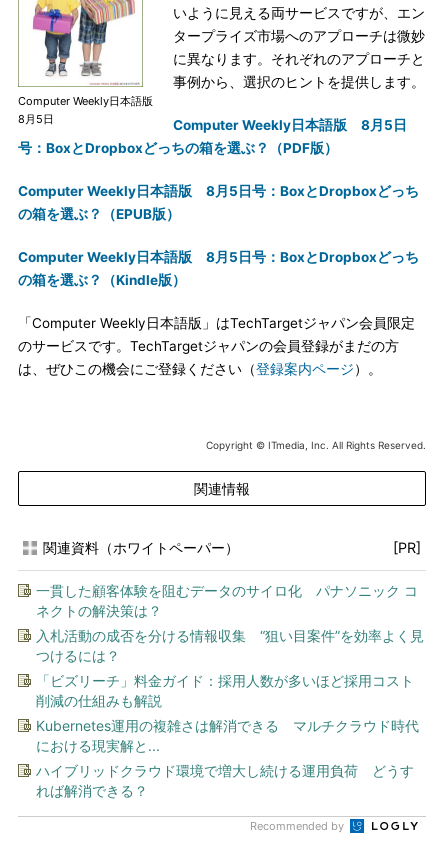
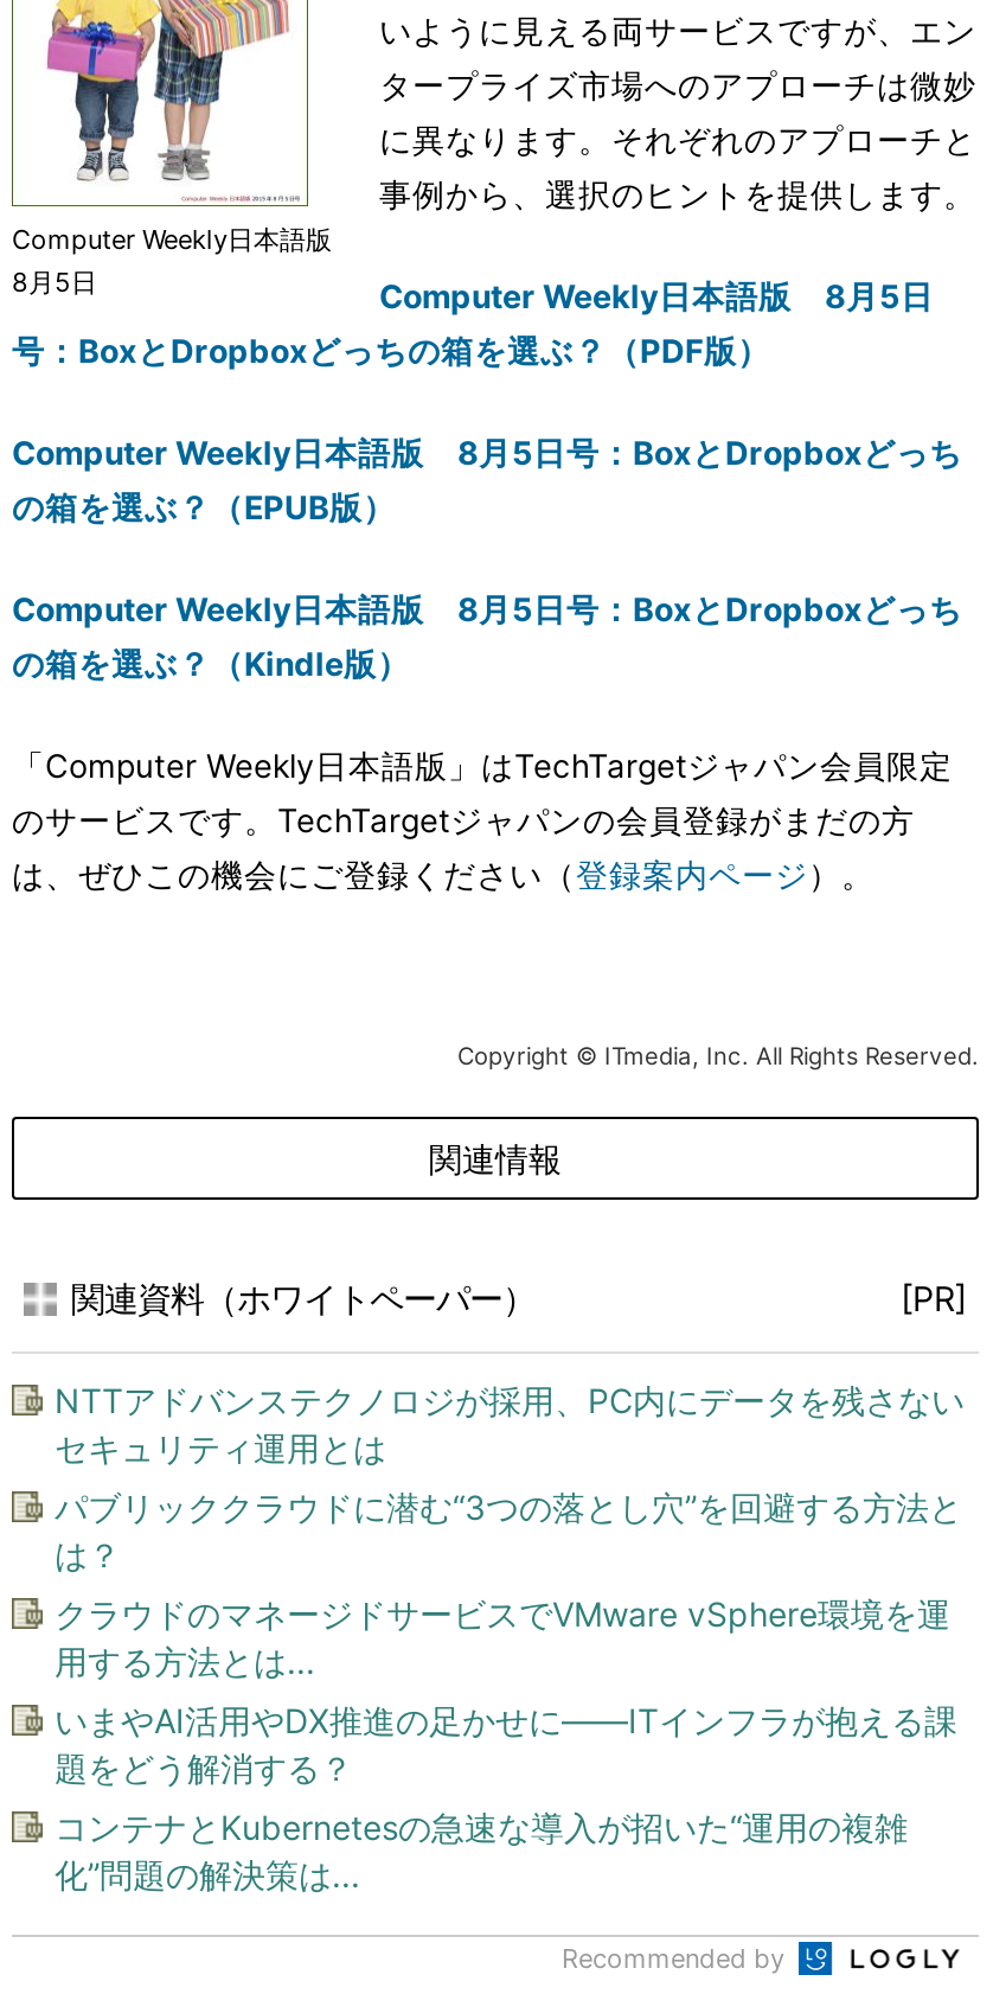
[36,582,418,619] 一貫した顧客体験を阻むデータのサイロ化 パナソニック コ | ネクトの解決策は？ -> [55,1380,965,1468] NTTアドバンステクノロジが採用、PC内にデータを残さない | セキュリティ運用とは
[36,627,424,664] 入札活動の成否を分ける情報収集 “狙い目案件”を効率よく見 | つけるには？ -> [55,1487,962,1574] パブリッククラウドに潜む“3つの落とし穴”を回避する方法と | は？
[36,672,414,709] 「ビズリーチ」料金ガイド：採用人数が多いほど採用コスト | 削減の仕組みも解説 -> [55,1593,950,1681] クラウドのマネージドサービスでVMware vSphere環境を運 | 用する方法とは...
[36,717,419,754] Kubernetes運用の複雑さは解消できる マルチクラウド時代 | における現実解と... -> [55,1700,957,1788] いまやAI活用やDX推進の足かせに――ITインフラが抱える課 | 題をどう解消する？
[36,762,414,799] ハイブリッドクラウド環境で増大し続ける運用負荷 どうす | れば解消できる？ -> [55,1807,908,1894] コンテナとKubernetesの急速な導入が招いた“運用の複雑 | 化”問題の解決策は...

